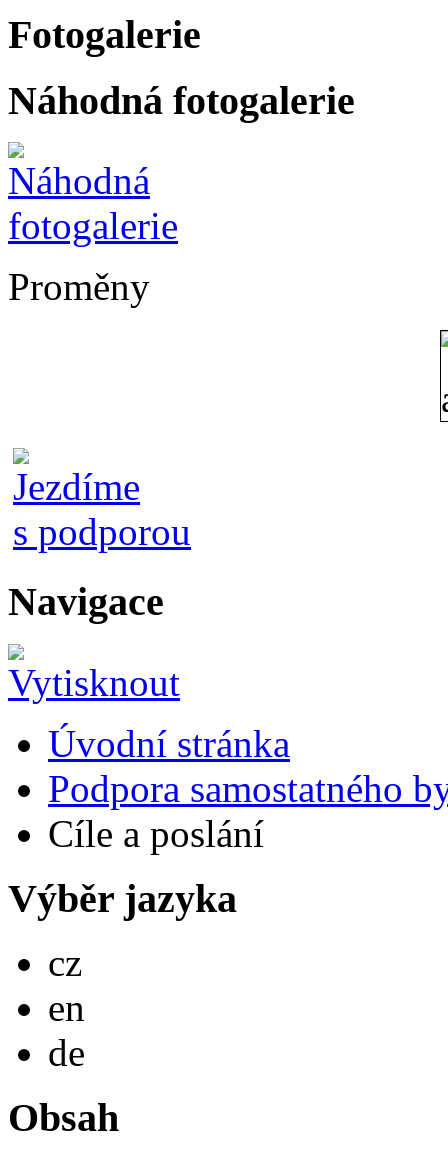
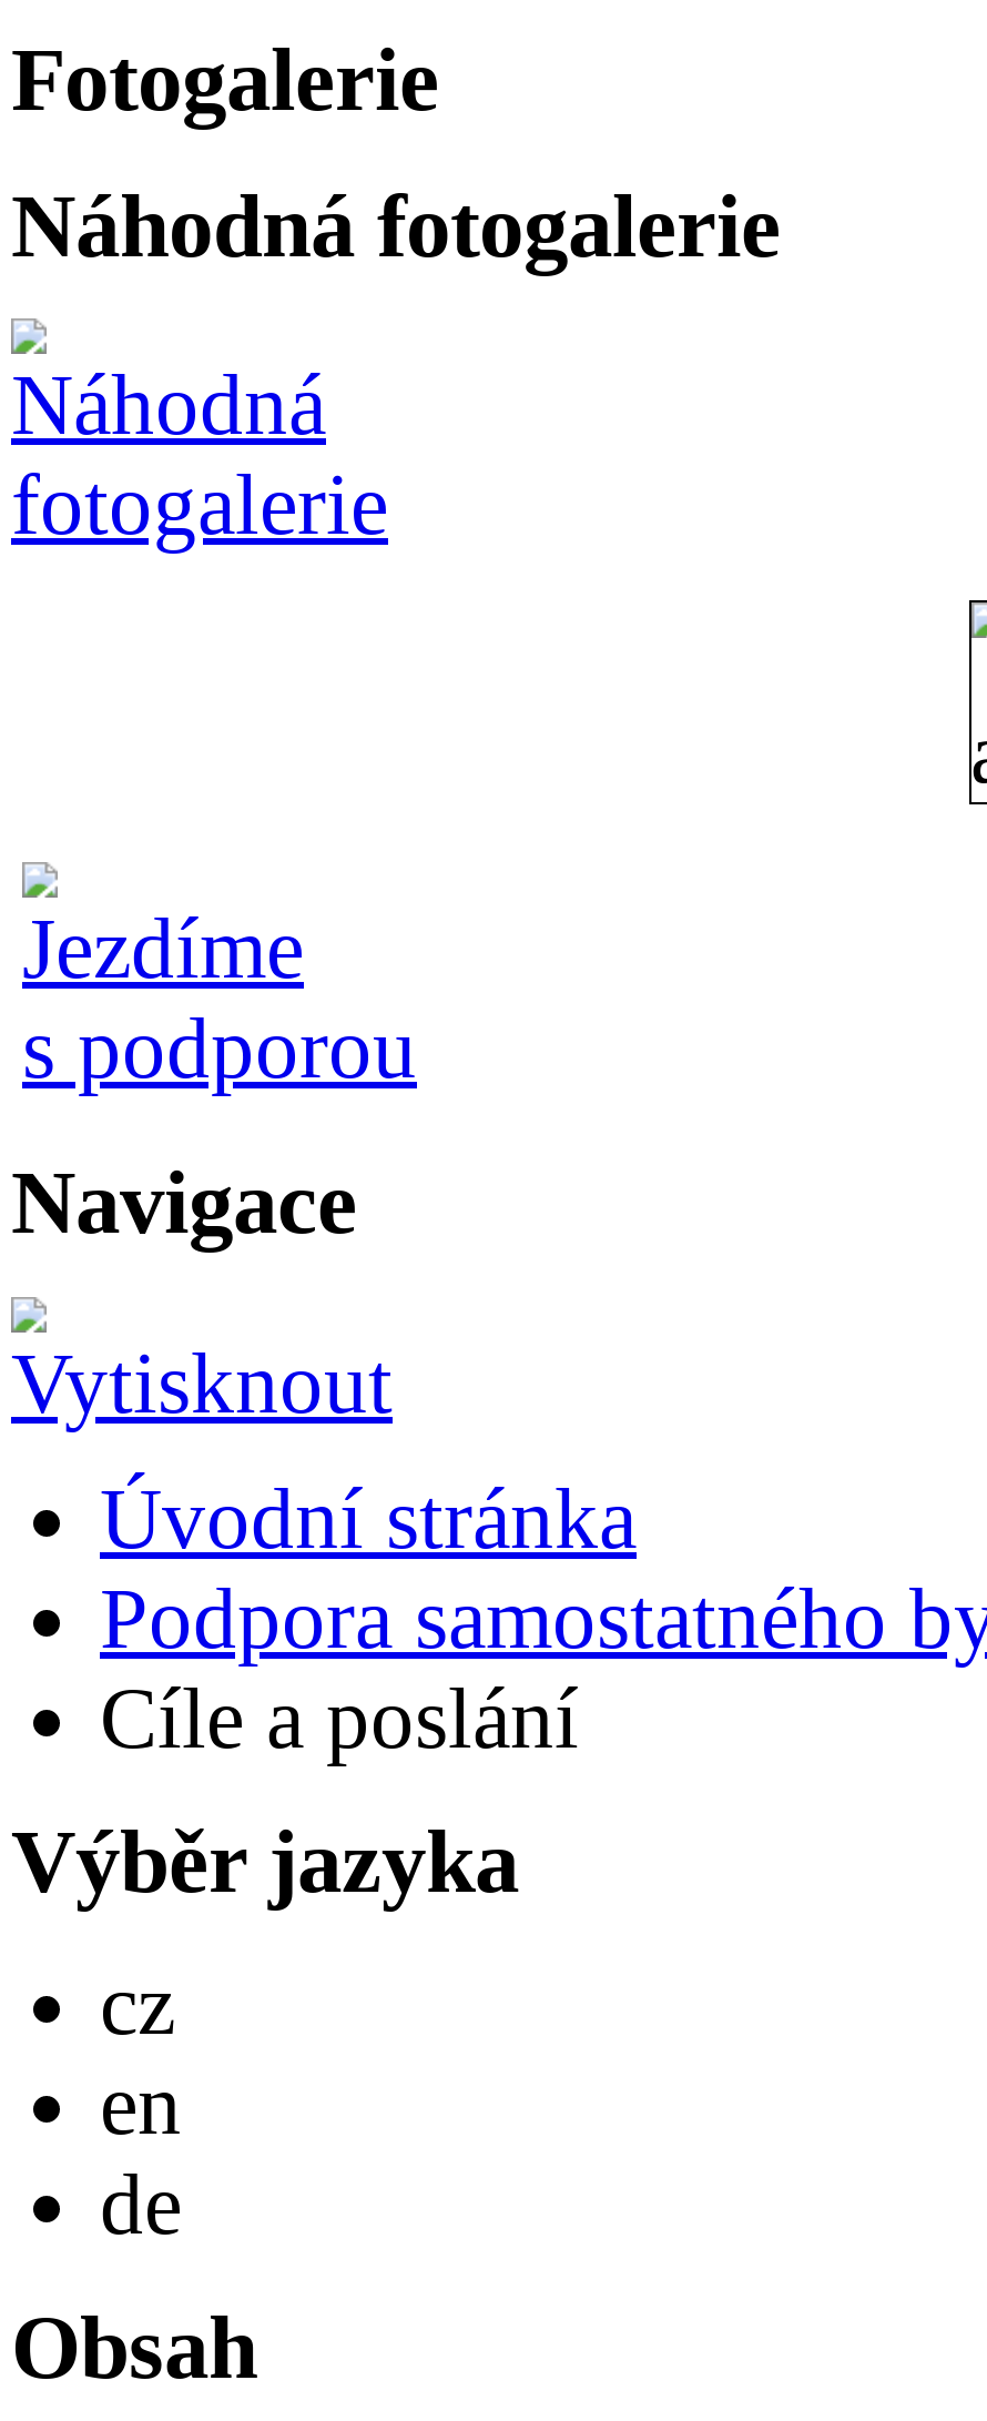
[8,265,150,308] Proměny -> none

